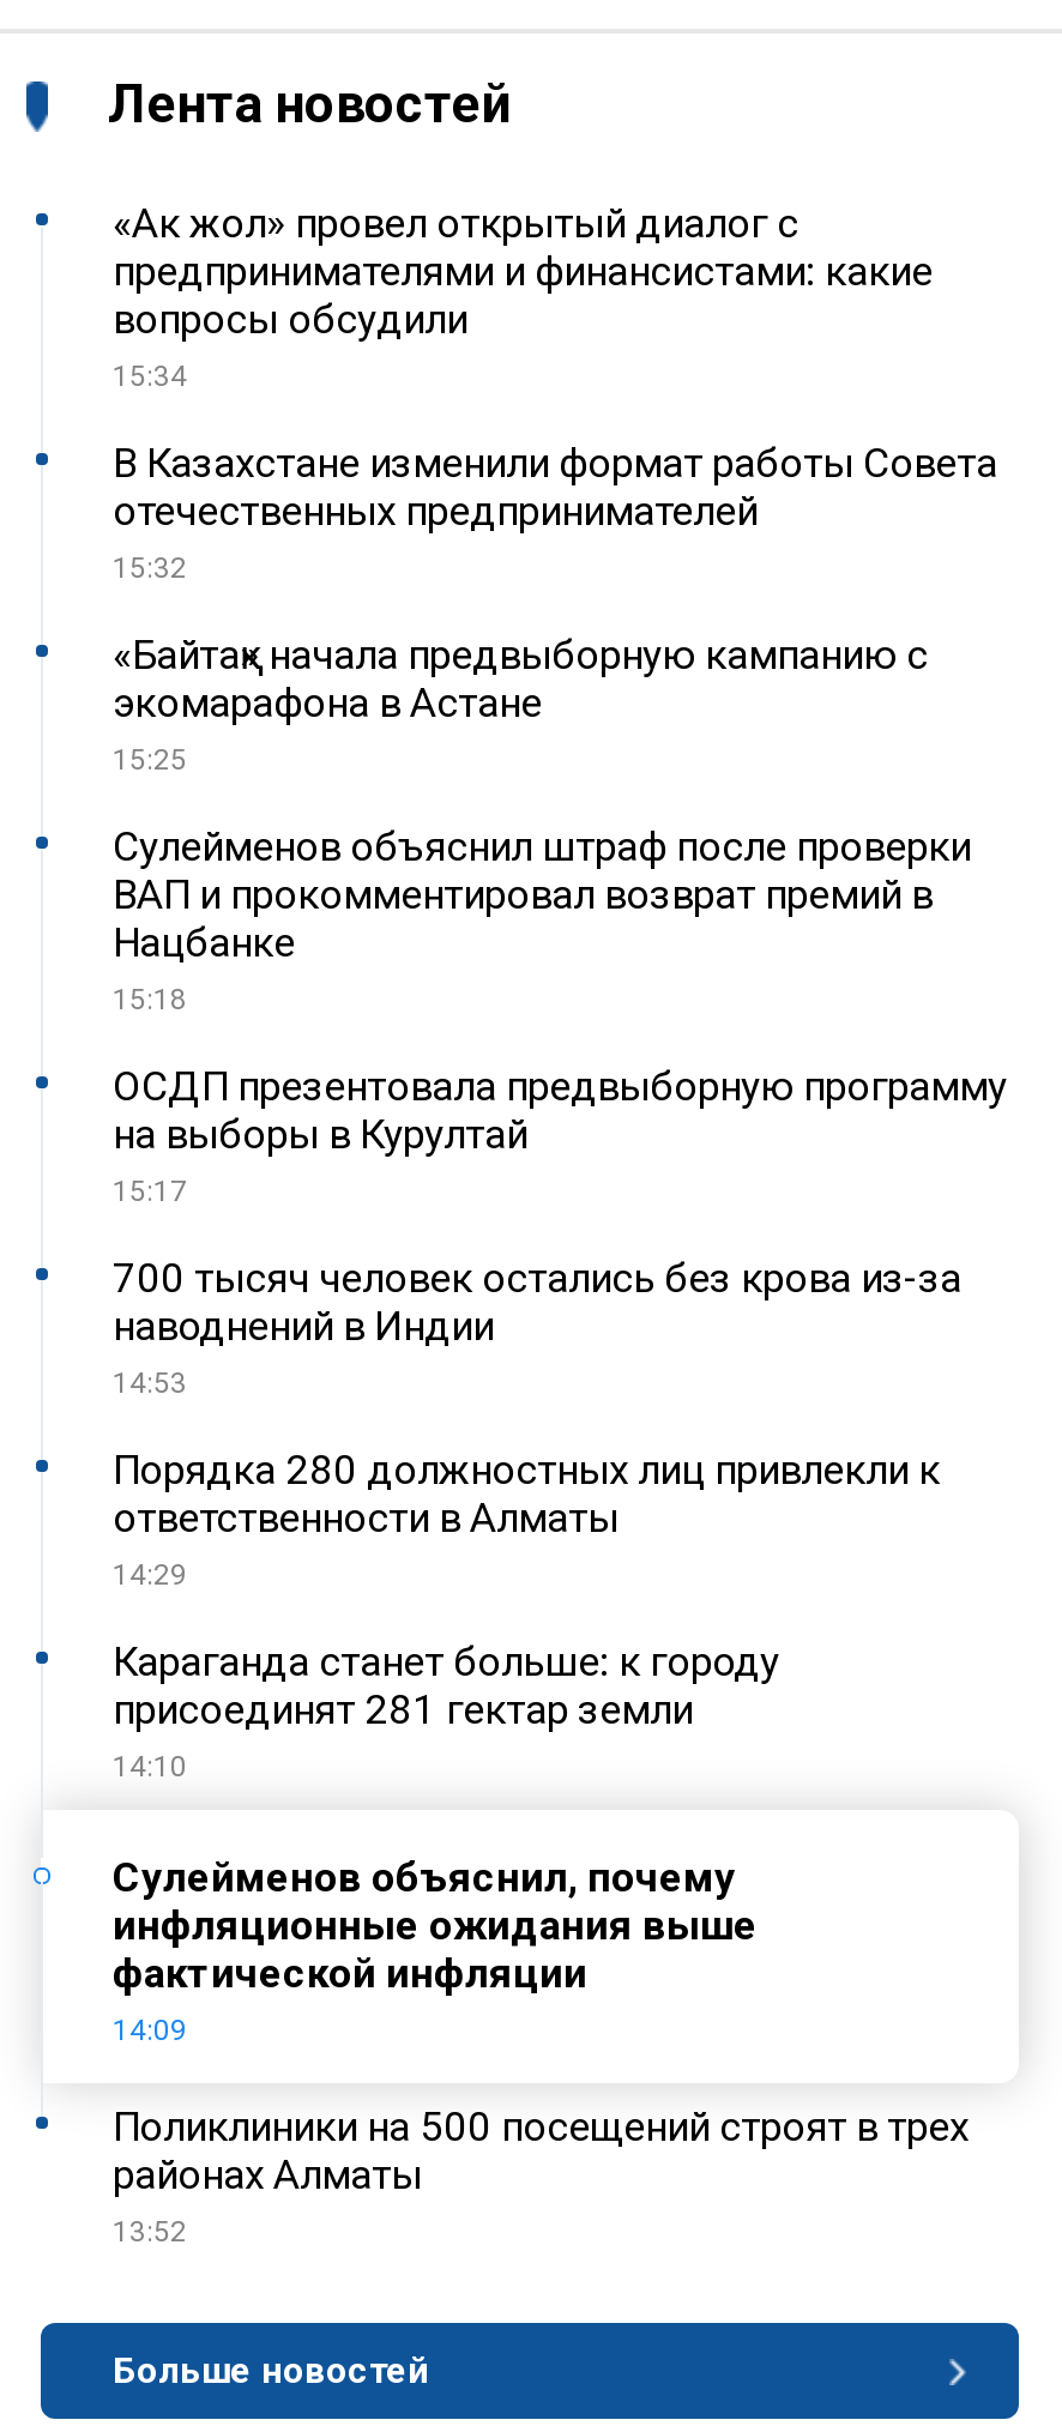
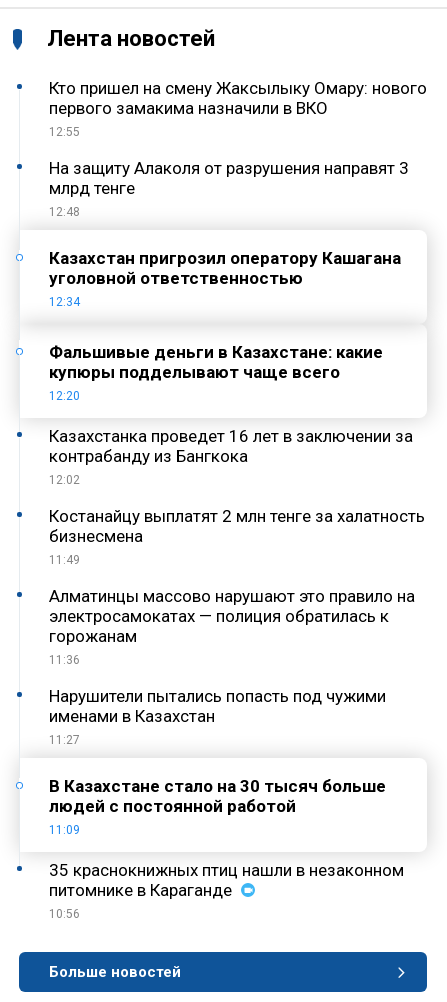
[113,199,933,393] «Ак жол» провел открытый диалог с | предпринимателями и финансистами: какие | вопросы обсудили | 15:34 -> [49,78,427,139] Кто пришел на смену Жаксылыку Омару: нового | первого замакима назначили в ВКО | 12:55
[113,439,997,585] В Казахстане изменили формат работы Совета | отечественных предпринимателей | 15:32 -> [49,158,409,219] На защиту Алаколя от разрушения направят 3 | млрд тенге | 12:48
[113,631,928,777] «Байтақ» начала предвыборную кампанию с | экомарафона в Астане | 15:25 -> [49,248,401,309] Казахстан пригрозил оператору Кашагана | уголовной ответственностью | 12:34
[113,822,971,1017] Сулейменов объяснил штраф после проверки | ВАП и прокомментировал возврат премий в | Нацбанке | 15:18 -> [49,342,383,403] Фальшивые деньги в Казахстане: какие | купюры подделывают чаще всего | 12:20
[113,1062,1007,1208] ОСДП презентовала предвыборную программу | на выборы в Курултай | 15:17 -> [49,426,413,487] Казахстанка проведет 16 лет в заключении за | контрабанду из Бангкока | 12:02
[113,1254,961,1400] 700 тысяч человек остались без крова из-за | наводнений в Индии | 14:53 -> [49,506,425,567] Костанайцу выплатят 2 млн тенге за халатность | бизнесмена | 11:49
[113,1446,940,1592] Порядка 280 должностных лиц привлекли к | ответственности в Алматы | 14:29 -> [49,586,415,667] Алматинцы массово нарушают это правило на | электросамокатах — полиция обратилась к | горожанам | 11:36
[113,1638,779,1784] Караганда станет больше: к городу | присоединят 281 гектар земли | 14:10 -> [49,686,386,747] Нарушители пытались попасть под чужими | именами в Казахстан | 11:27
[113,1853,758,2047] Сулейменов объяснил, почему | инфляционные ожидания выше | фактической инфляции | 14:09 -> [49,776,386,837] В Казахстане стало на 30 тысяч больше | людей с постоянной работой | 11:09
[113,2103,969,2249] Поликлиники на 500 посещений строят в трех | районах Алматы | 13:52 -> [49,860,404,921] 35 краснокнижных птиц нашли в незаконном | питомнике в Караганде | 10:56

